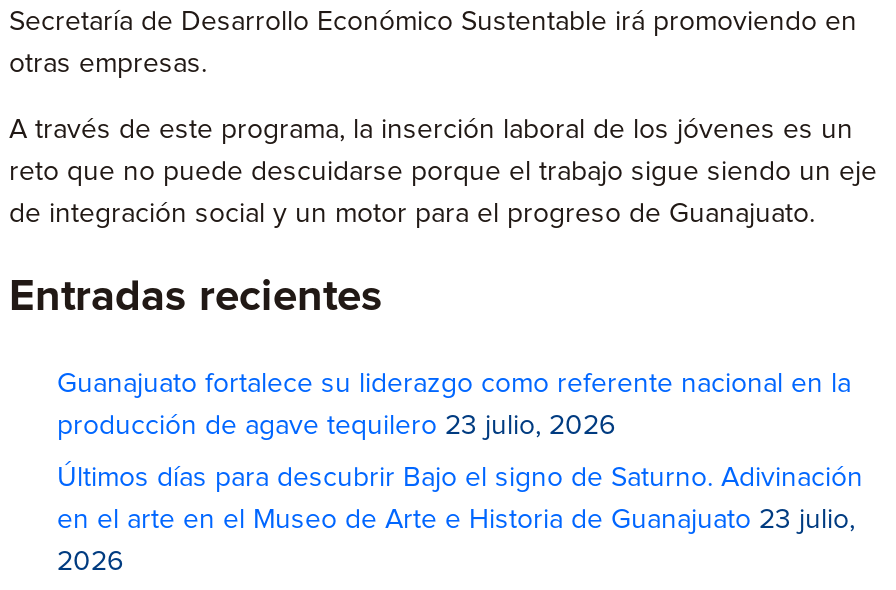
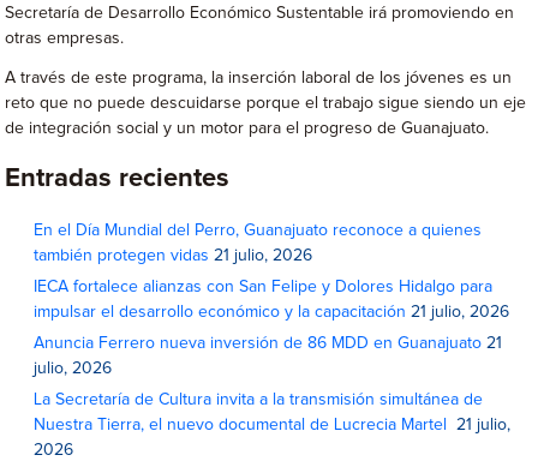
[57,370,863,534] Guanajuato fortalece su liderazgo como referente nacional en la | producción de agave tequilero 23 julio, 2026 | Últimos días para descubrir Bajo el signo de Saturno. Adivinación | en el arte en el Museo de Arte e Historia de Guanajuato 23 julio, -> [34,222,511,433] En el Día Mundial del Perro, Guanajuato reconoce a quienes | también protegen vidas 21 julio, 2026 | IECA fortalece alianzas con San Felipe y Dolores Hidalgo para | impulsar el desarrollo económico y la capacitación 21 julio, 2026 | Anuncia Ferrero nueva inversión de 86 MDD en Guanajuato 21 | julio, 2026 | La Secretaría de Cultura invita a la transmisión simultánea de | Nuestra Tierra, el nuevo documental de Lucrecia Martel 21 julio,

